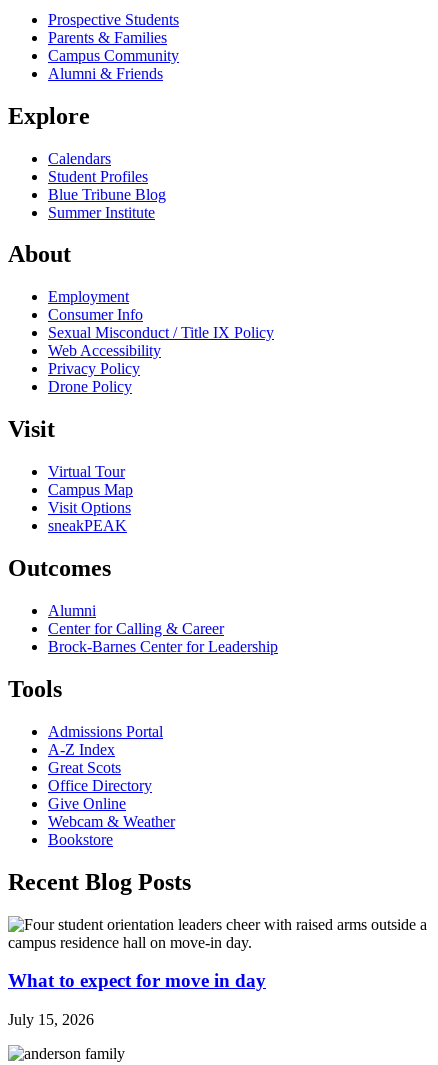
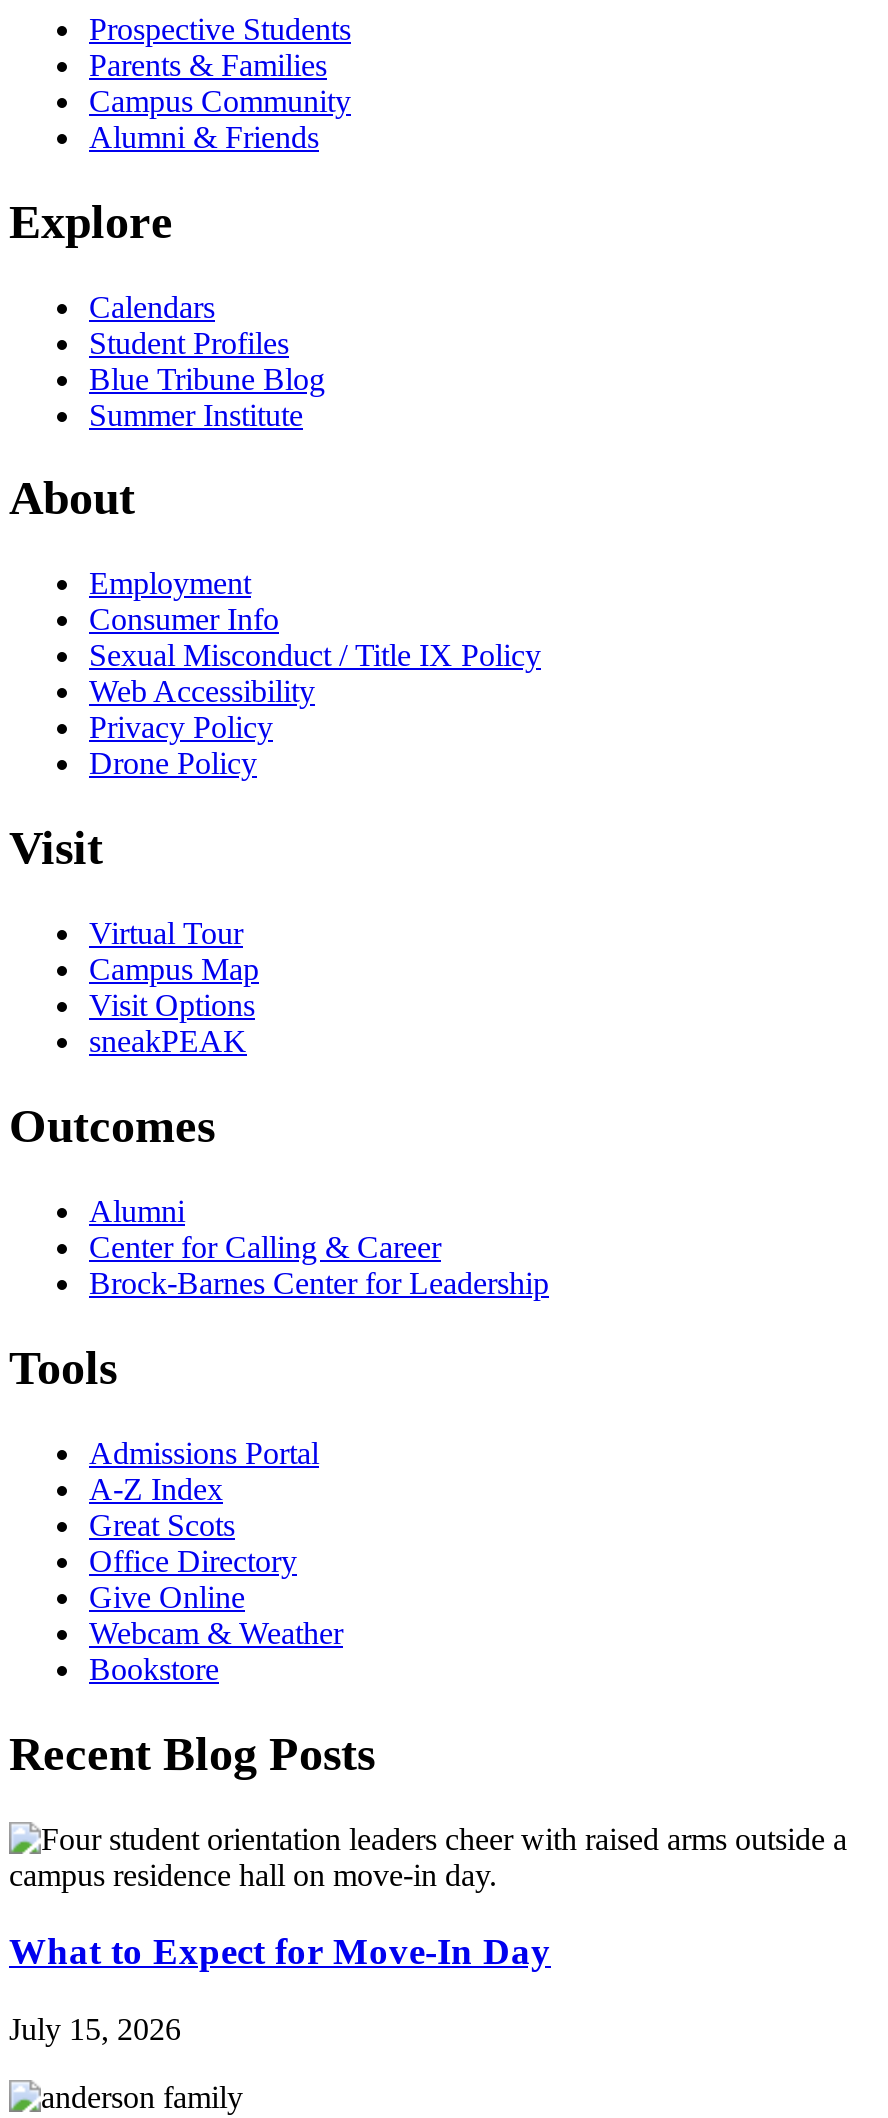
[8,970,266,991] What to expect for move in day -> [9,1931,551,1973] What to Expect for Move-In Day

